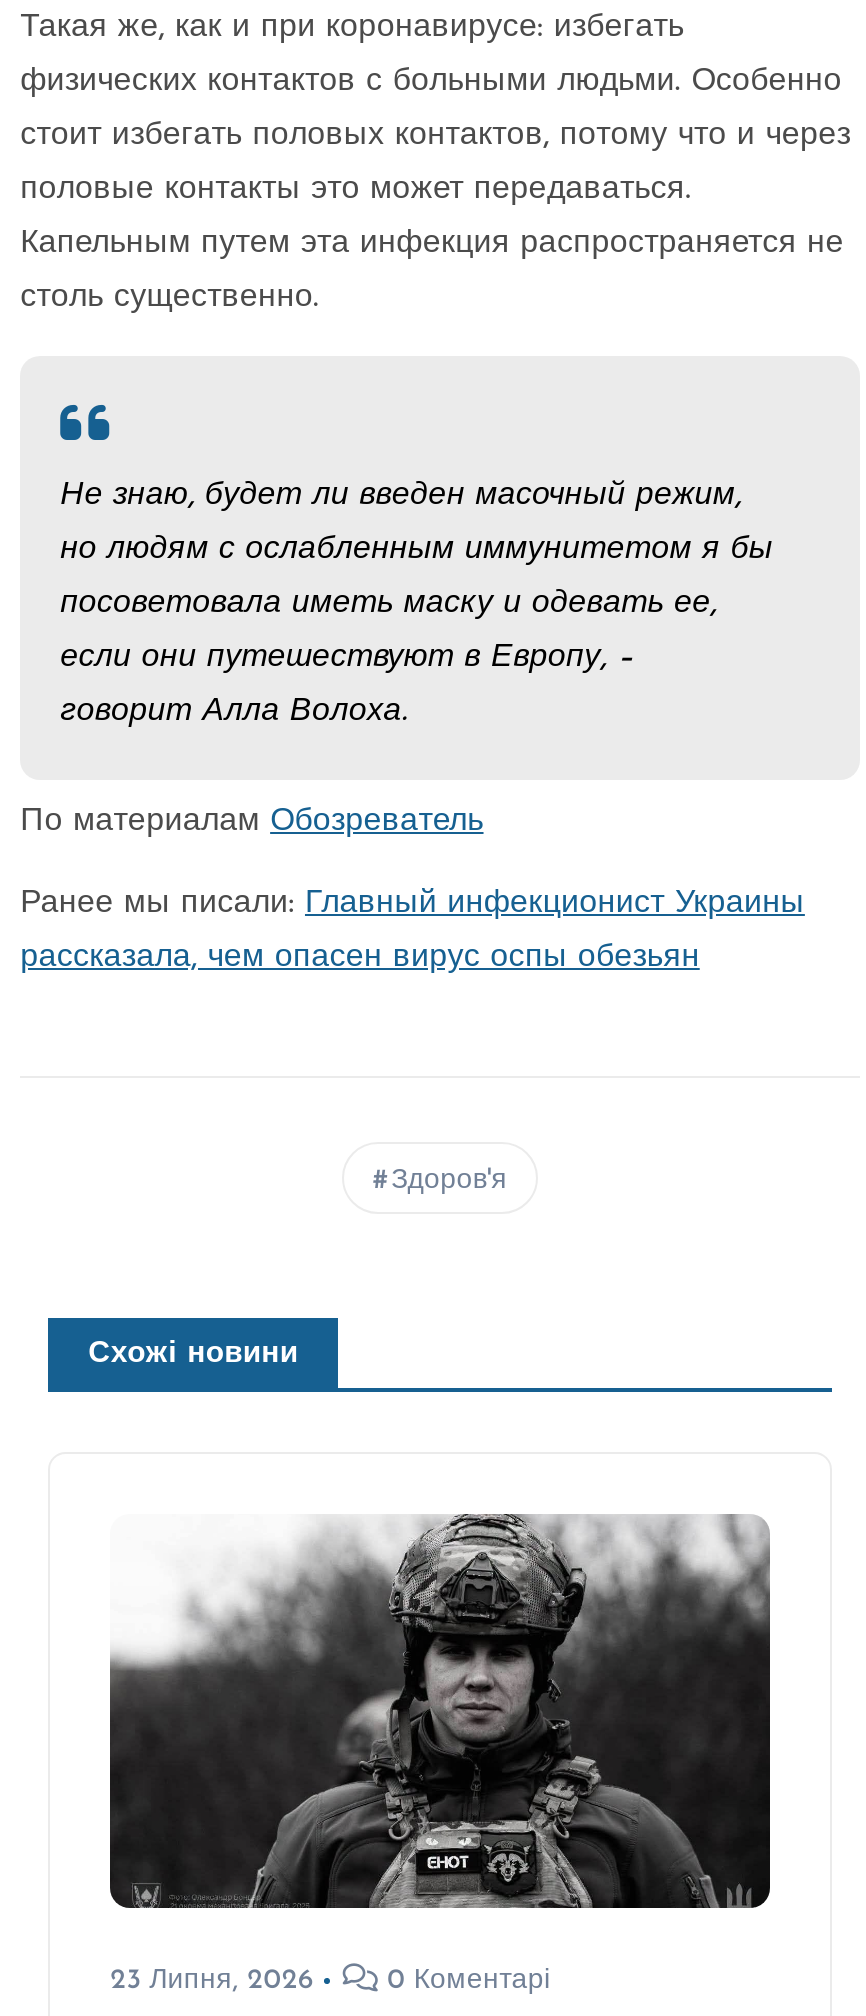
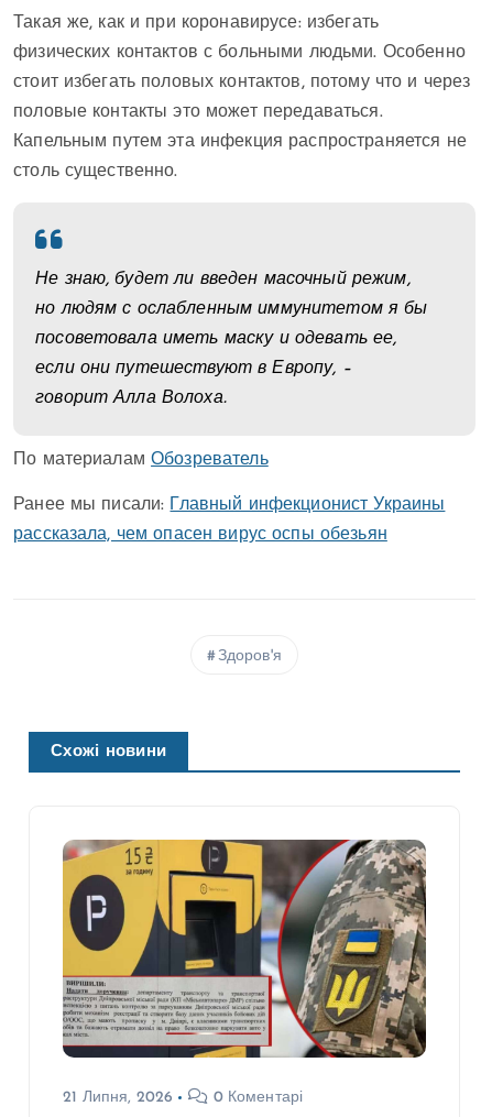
[108,1512,772,1996] [image] | 23 Липня, 2026 -> [62,839,427,1106] [image] | 21 Липня, 2026

